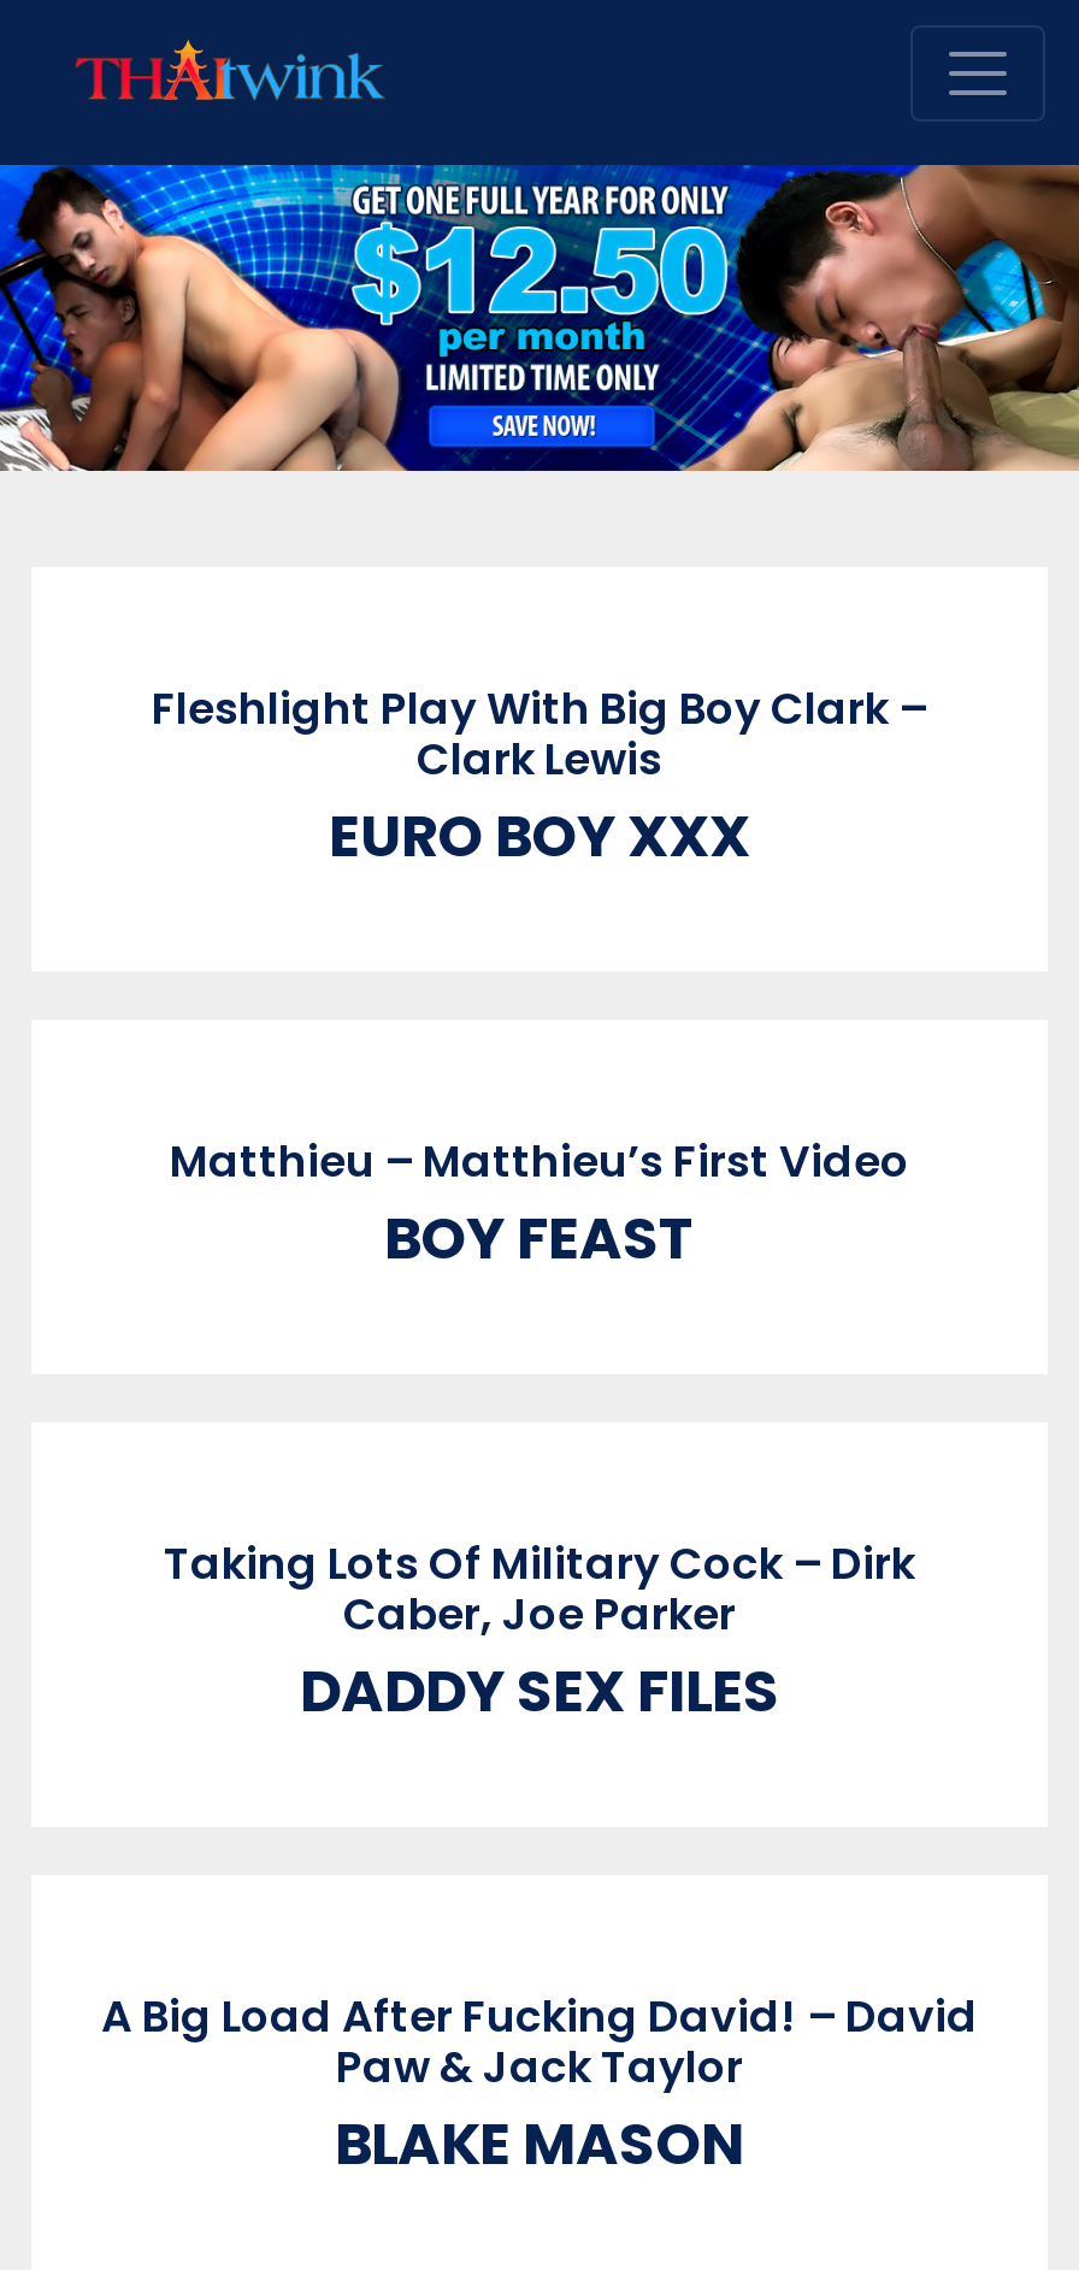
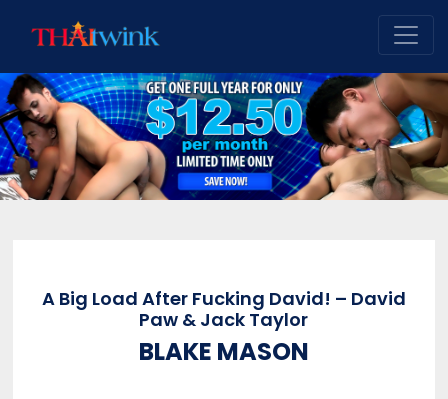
[152,678,927,876] Fleshlight Play With Big Boy Clark – | Clark Lewis | EURO BOY XXX -> none
[170,1131,909,1278] Matthieu – Matthieu’s First Video | BOY FEAST -> none
[164,1533,915,1731] Taking Lots Of Military Cock – Dirk | Caber, Joe Parker | DADDY SEX FILES -> none

